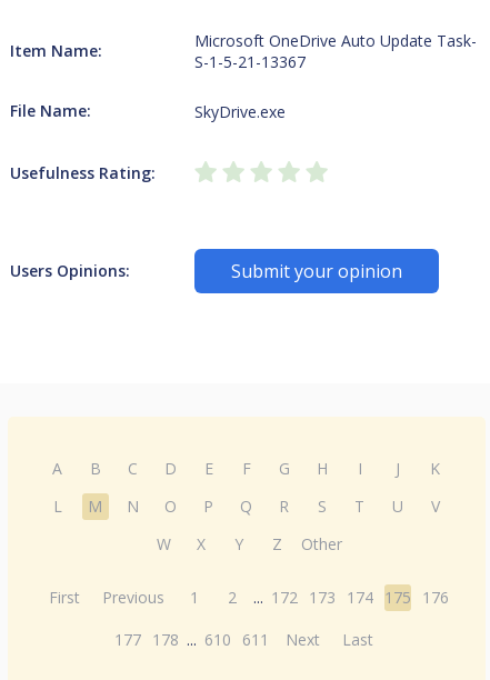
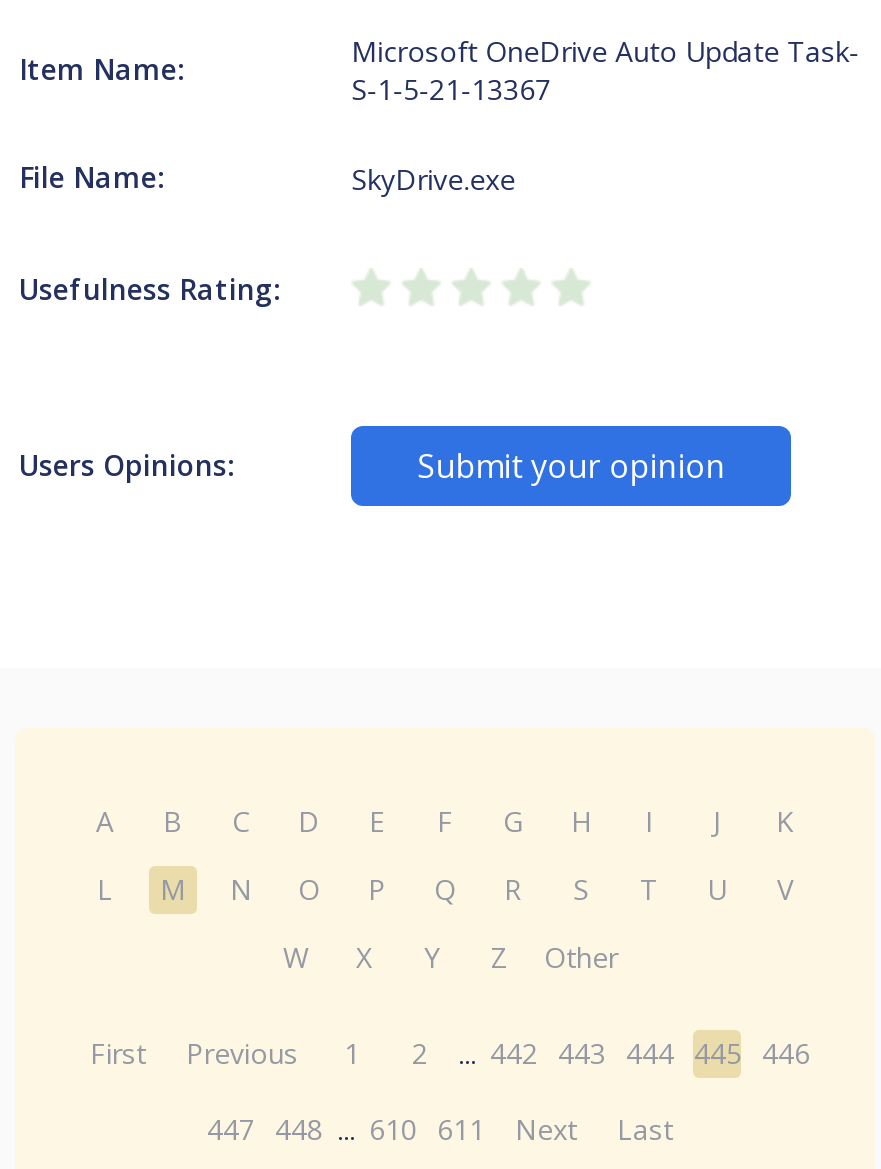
[49,587,449,608] First Previous 1 2 ... 172 173 174 175 176 -> [90,1034,810,1072] First Previous 1 2 ... 442 443 444 445 446
[114,629,373,650] 177 178 ... 610 611 Next Last -> [207,1110,673,1148] 447 448 ... 610 611 Next Last

